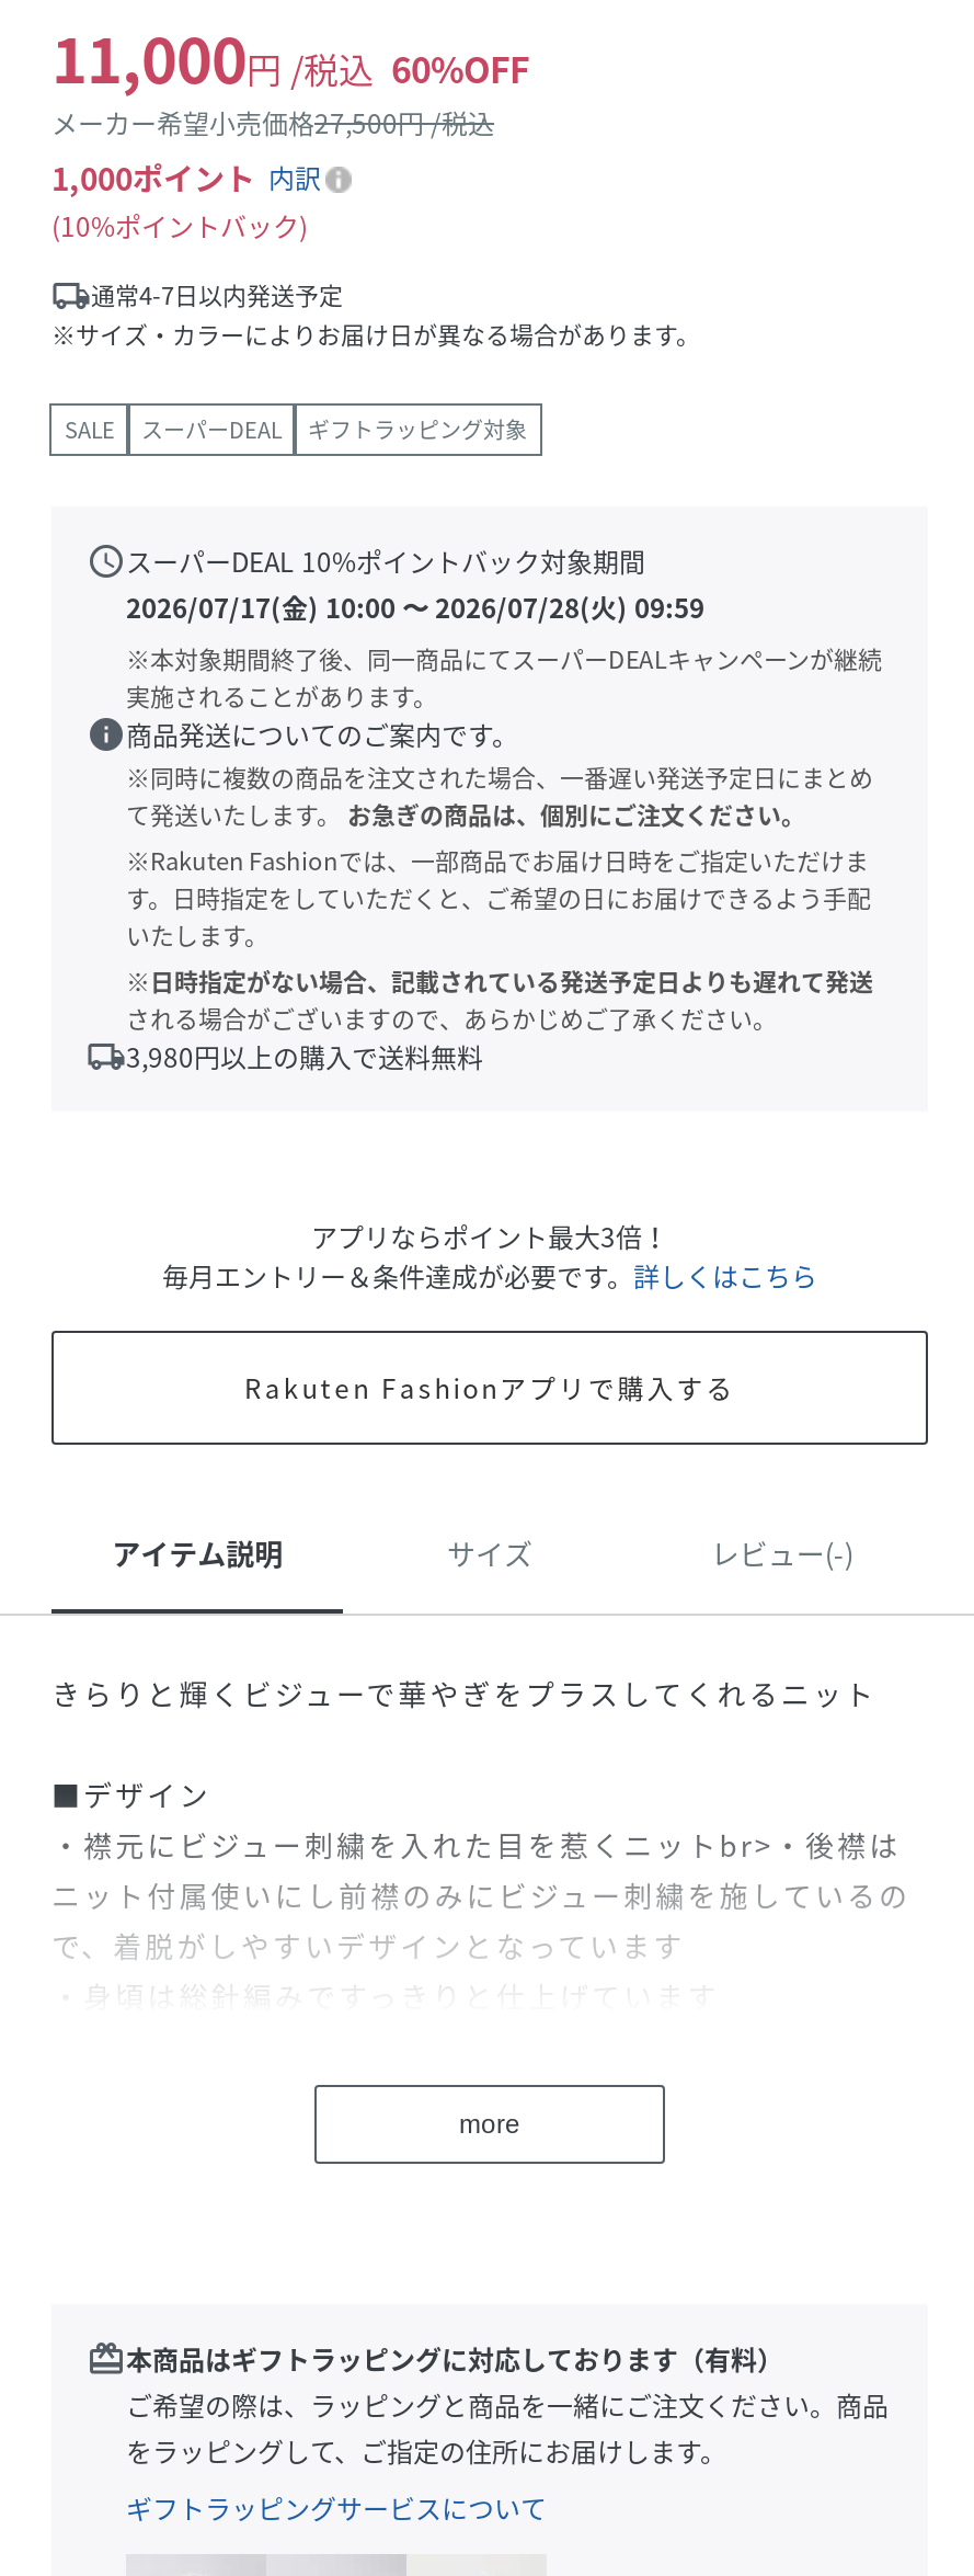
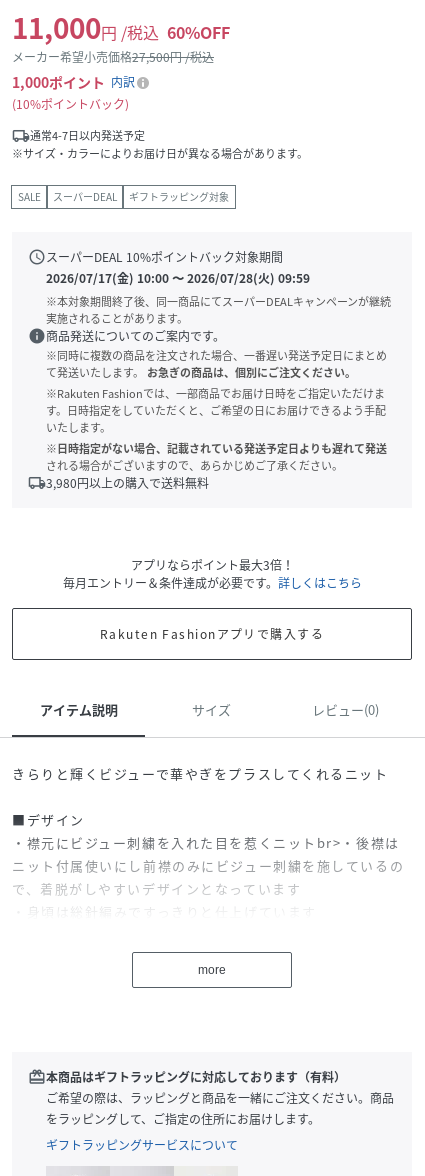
[711,1532,853,1574] レビュー(-) -> [312,700,379,719] レビュー(0)

